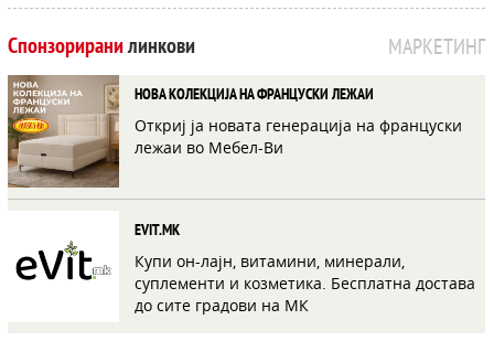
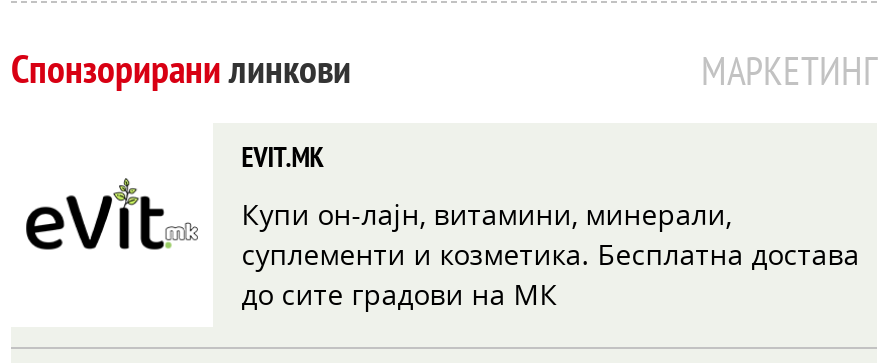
[7,74,462,189] [image] | НОВА КОЛЕКЦИЈА НА ФРАНЦУСКИ ЛЕЖАИ | Откриј ја новата генерација на француски | лежаи во Мебел-Ви -> none

